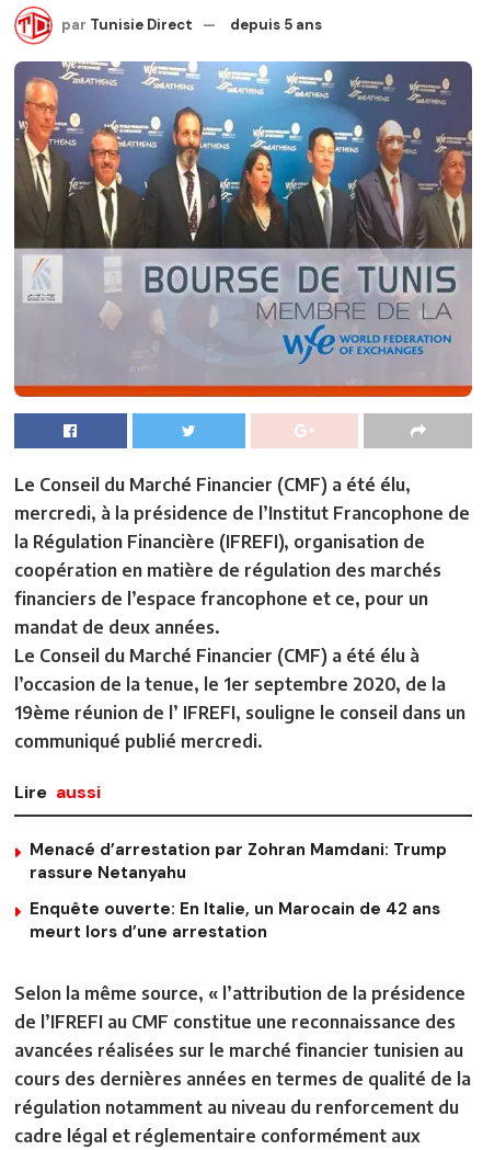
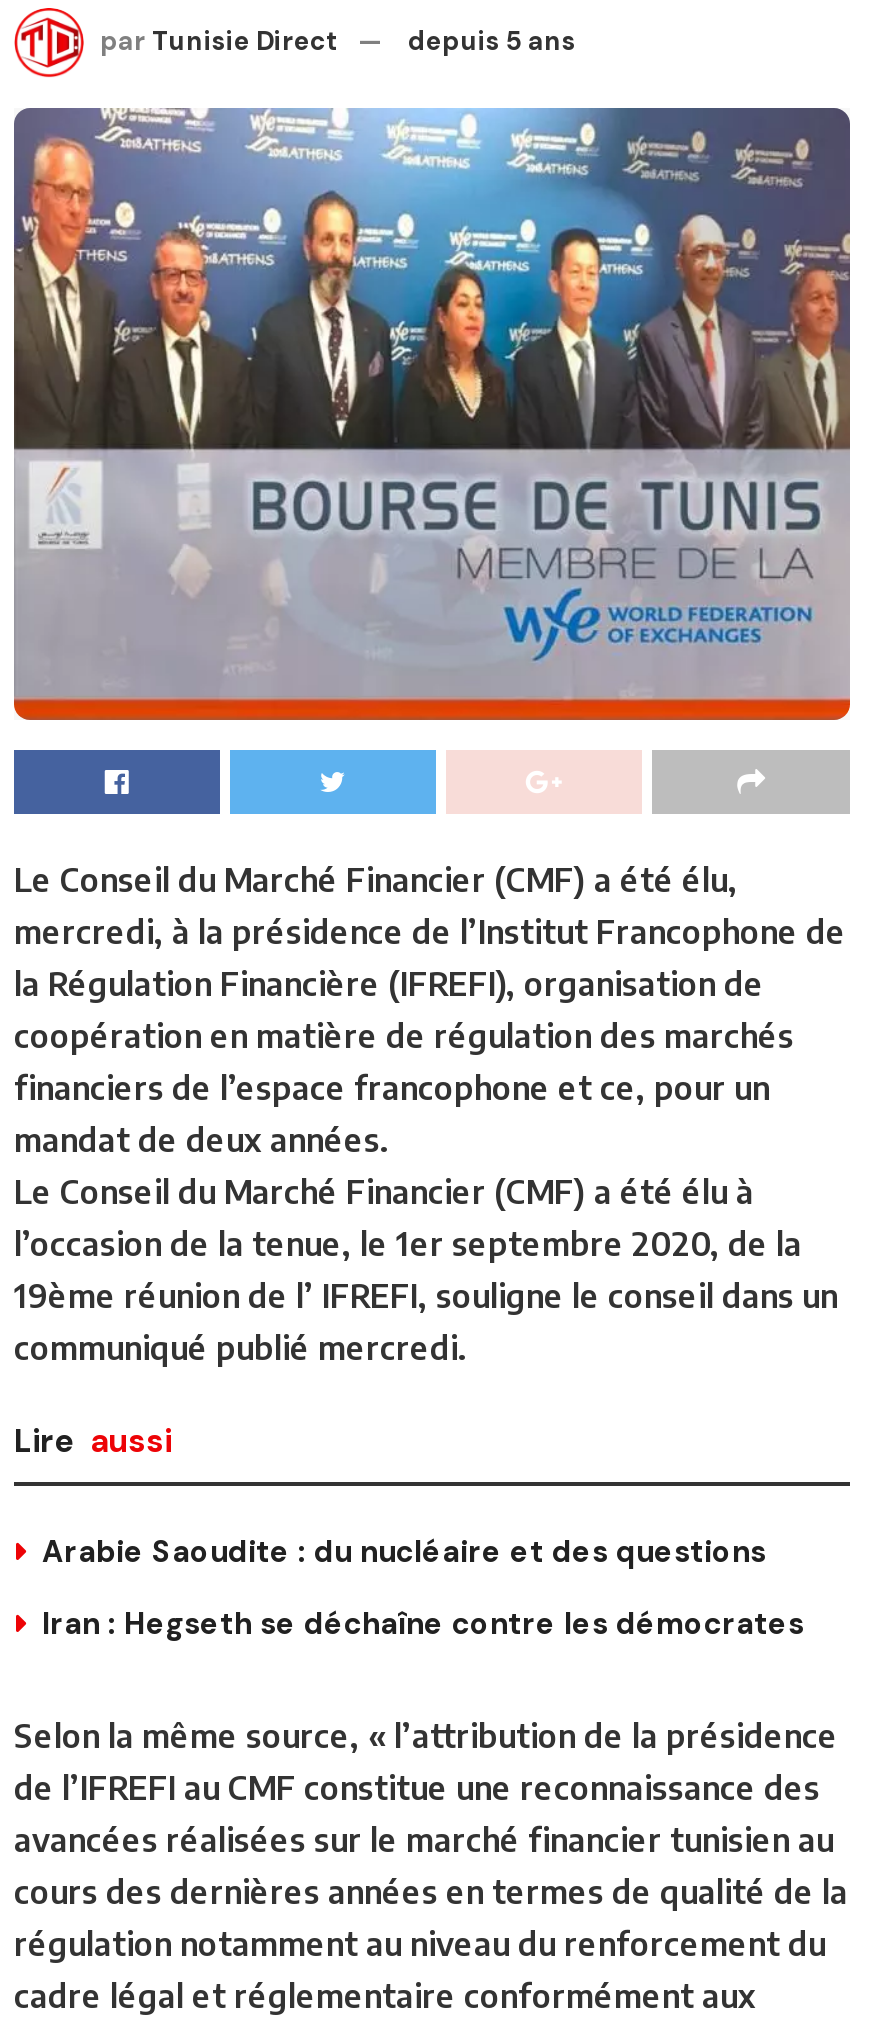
[30,838,447,883] Menacé d’arrestation par Zohran Mamdani: Trump | rassure Netanyahu -> [42,1531,766,1571] Arabie Saoudite : du nucléaire et des questions
[30,898,440,942] Enquête ouverte: En Italie, un Marocain de 42 ans | meurt lors d’une arrestation -> [42,1603,804,1643] Iran : Hegseth se déchaîne contre les démocrates

